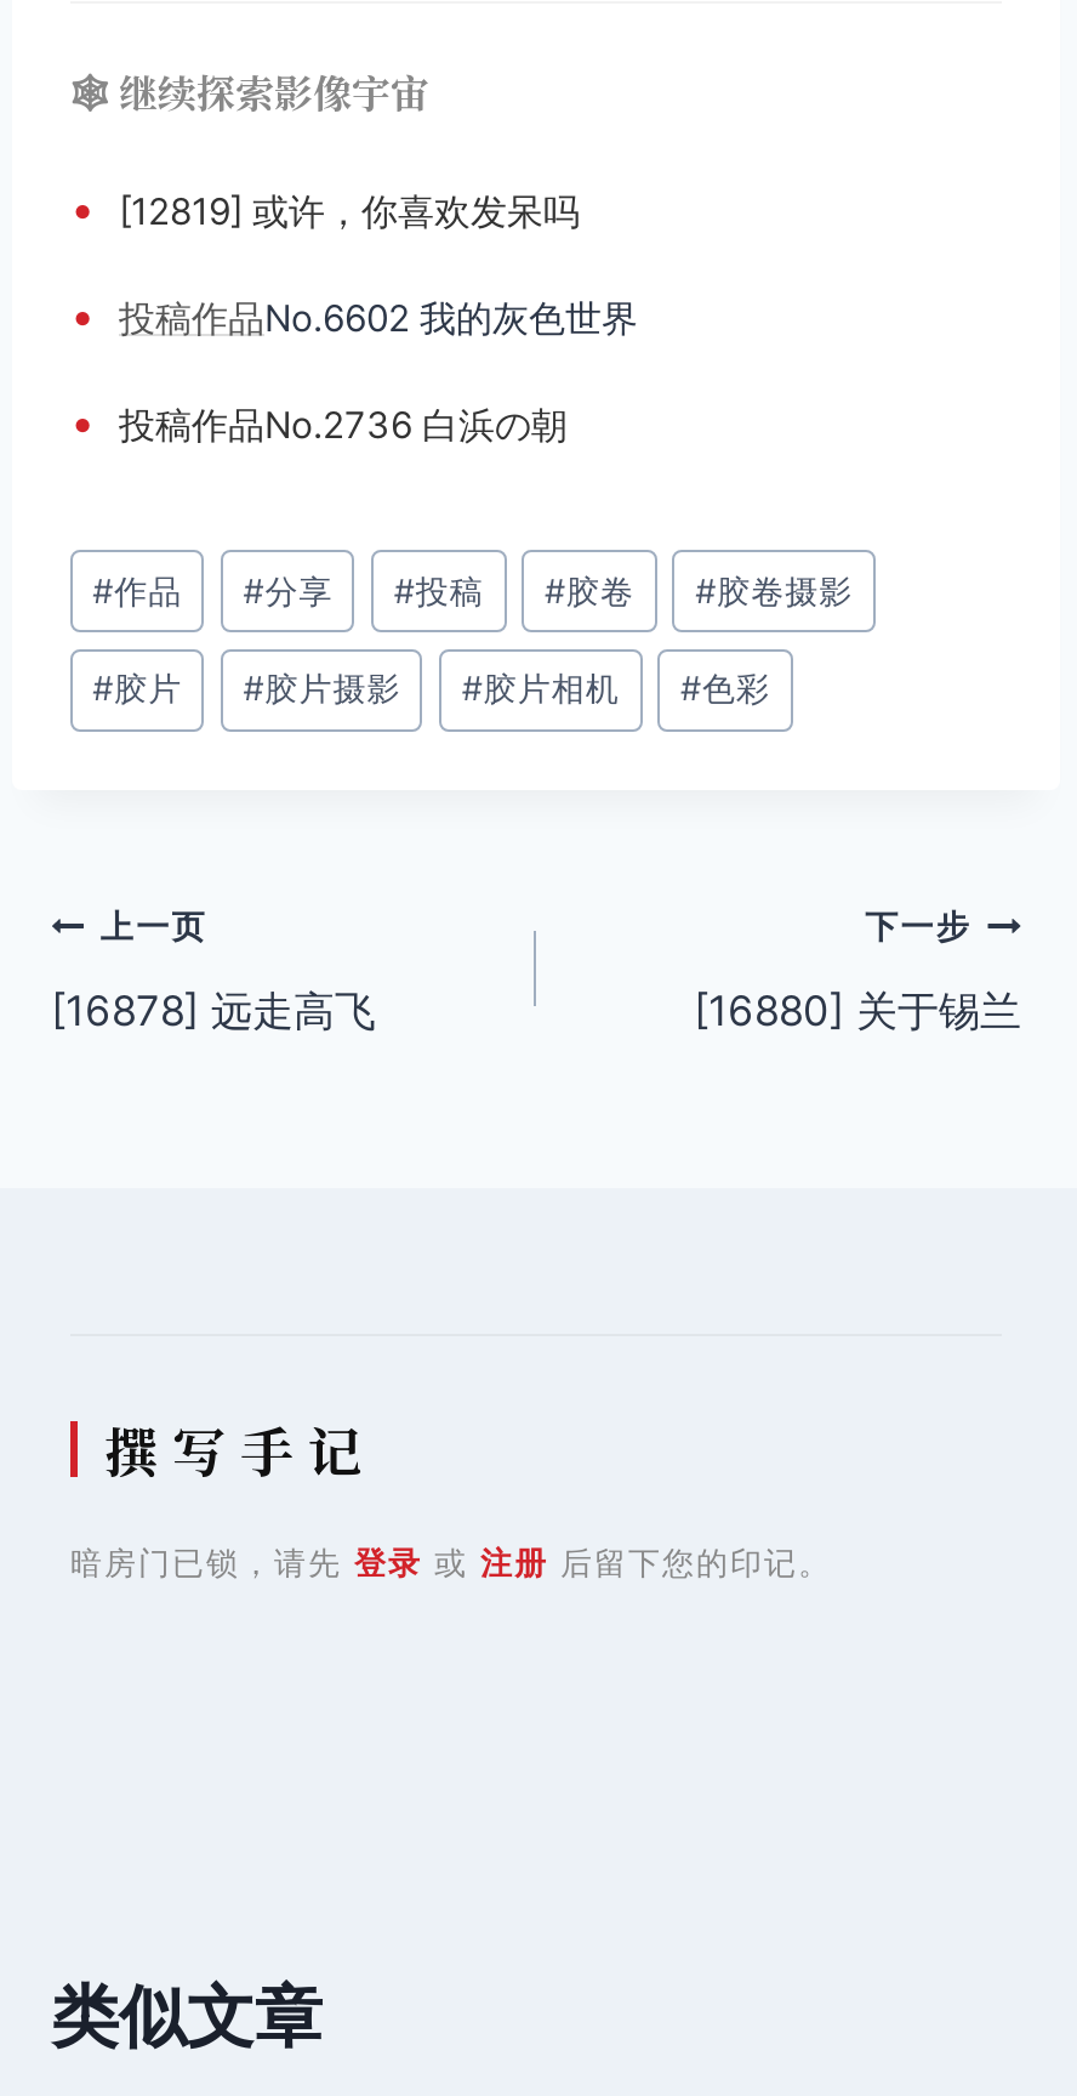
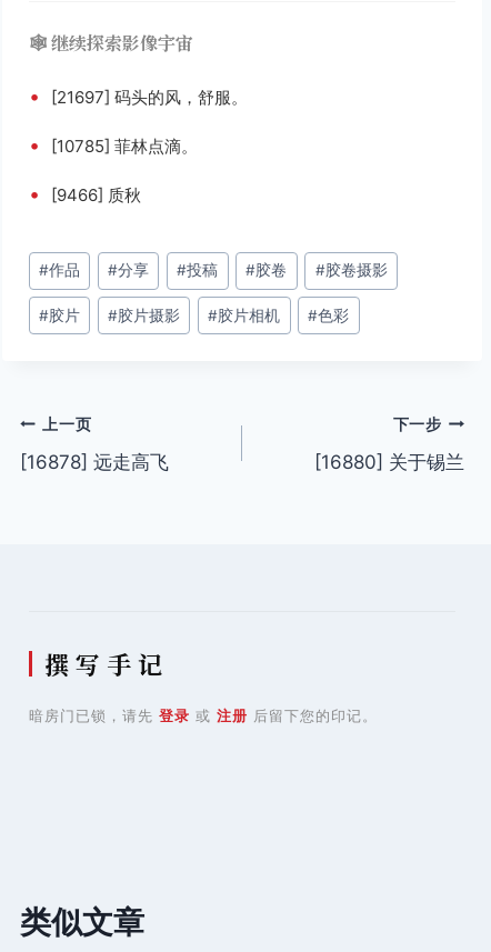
[70,184,580,235] • [12819] 或许，你喜欢发呆吗 -> [29,84,248,108] • [21697] 码头的风，舒服。
[70,291,638,342] • 投稿作品No.6602 我的灰色世界 -> [29,133,198,157] • [10785] 菲林点滴。
[70,398,568,449] • 投稿作品No.2736 白浜の朝 -> [29,182,141,206] • [9466] 质秋

